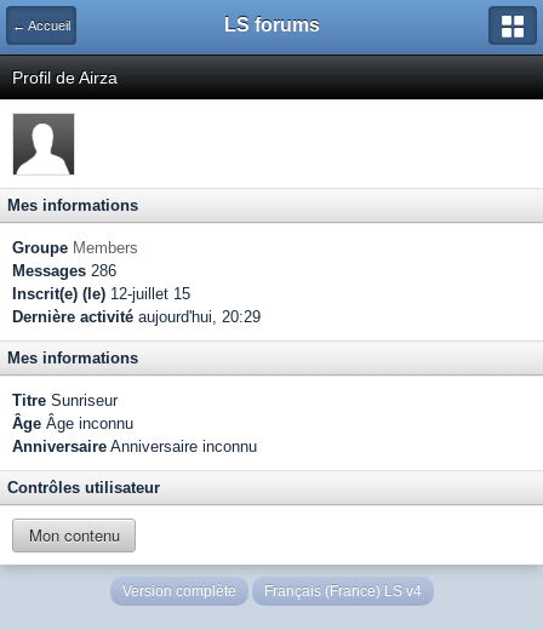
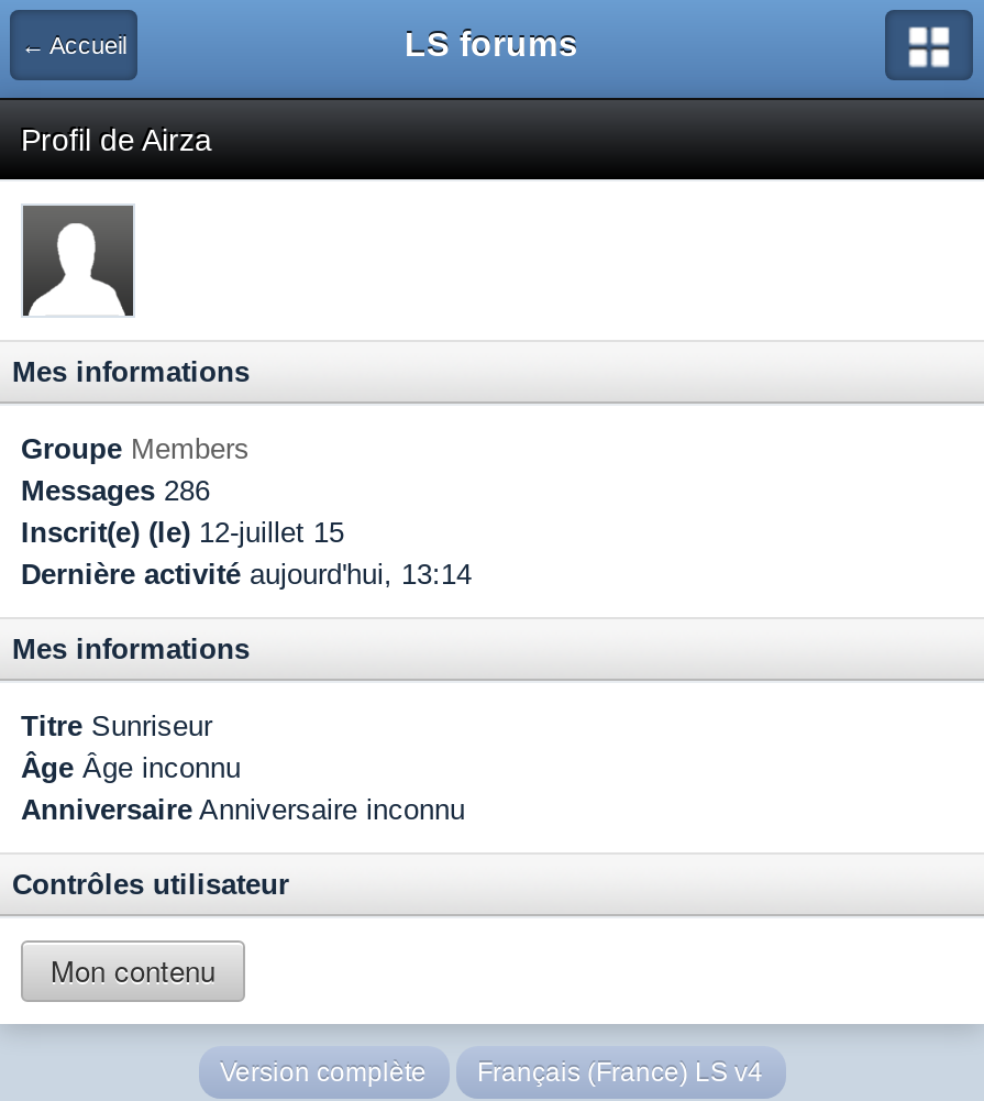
[12,308,261,326] Dernière activité aujourd'hui, 20:29 -> [21,558,472,591] Dernière activité aujourd'hui, 13:14

